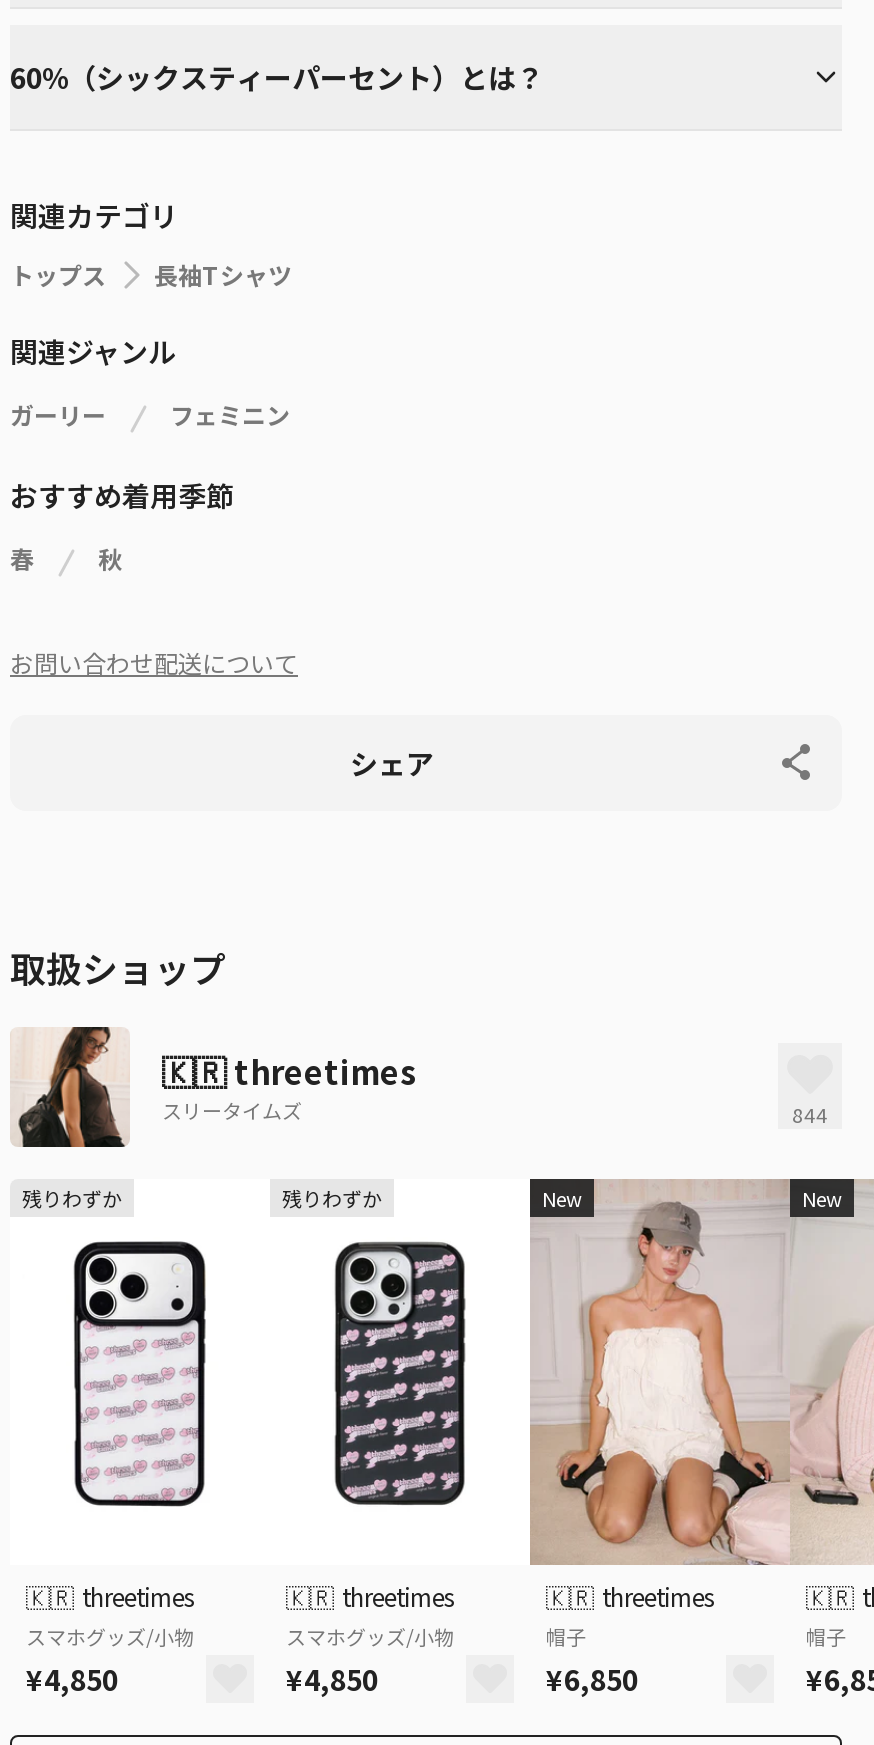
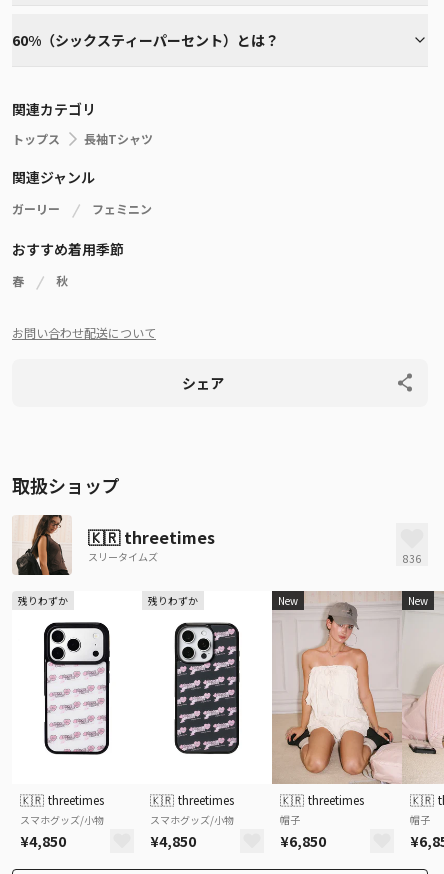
[792,1100,828,1130] 844 -> [403,551,421,566] 836

